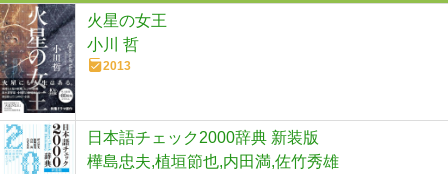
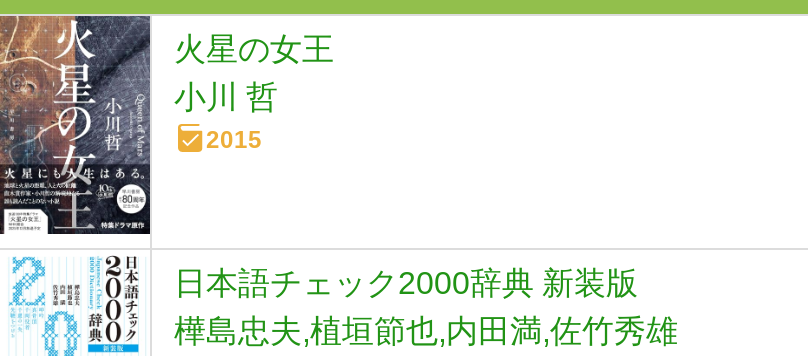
[103,59,131,73] 2013 -> [206,126,262,154] 2015

